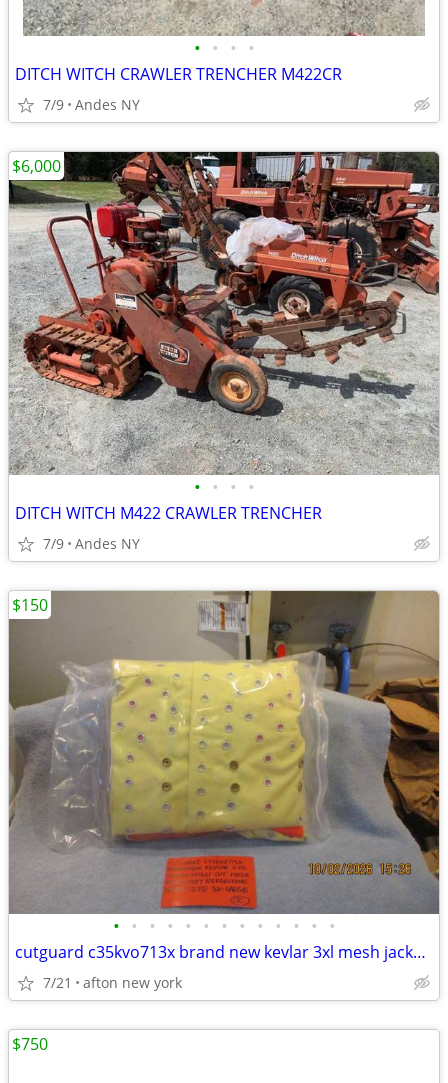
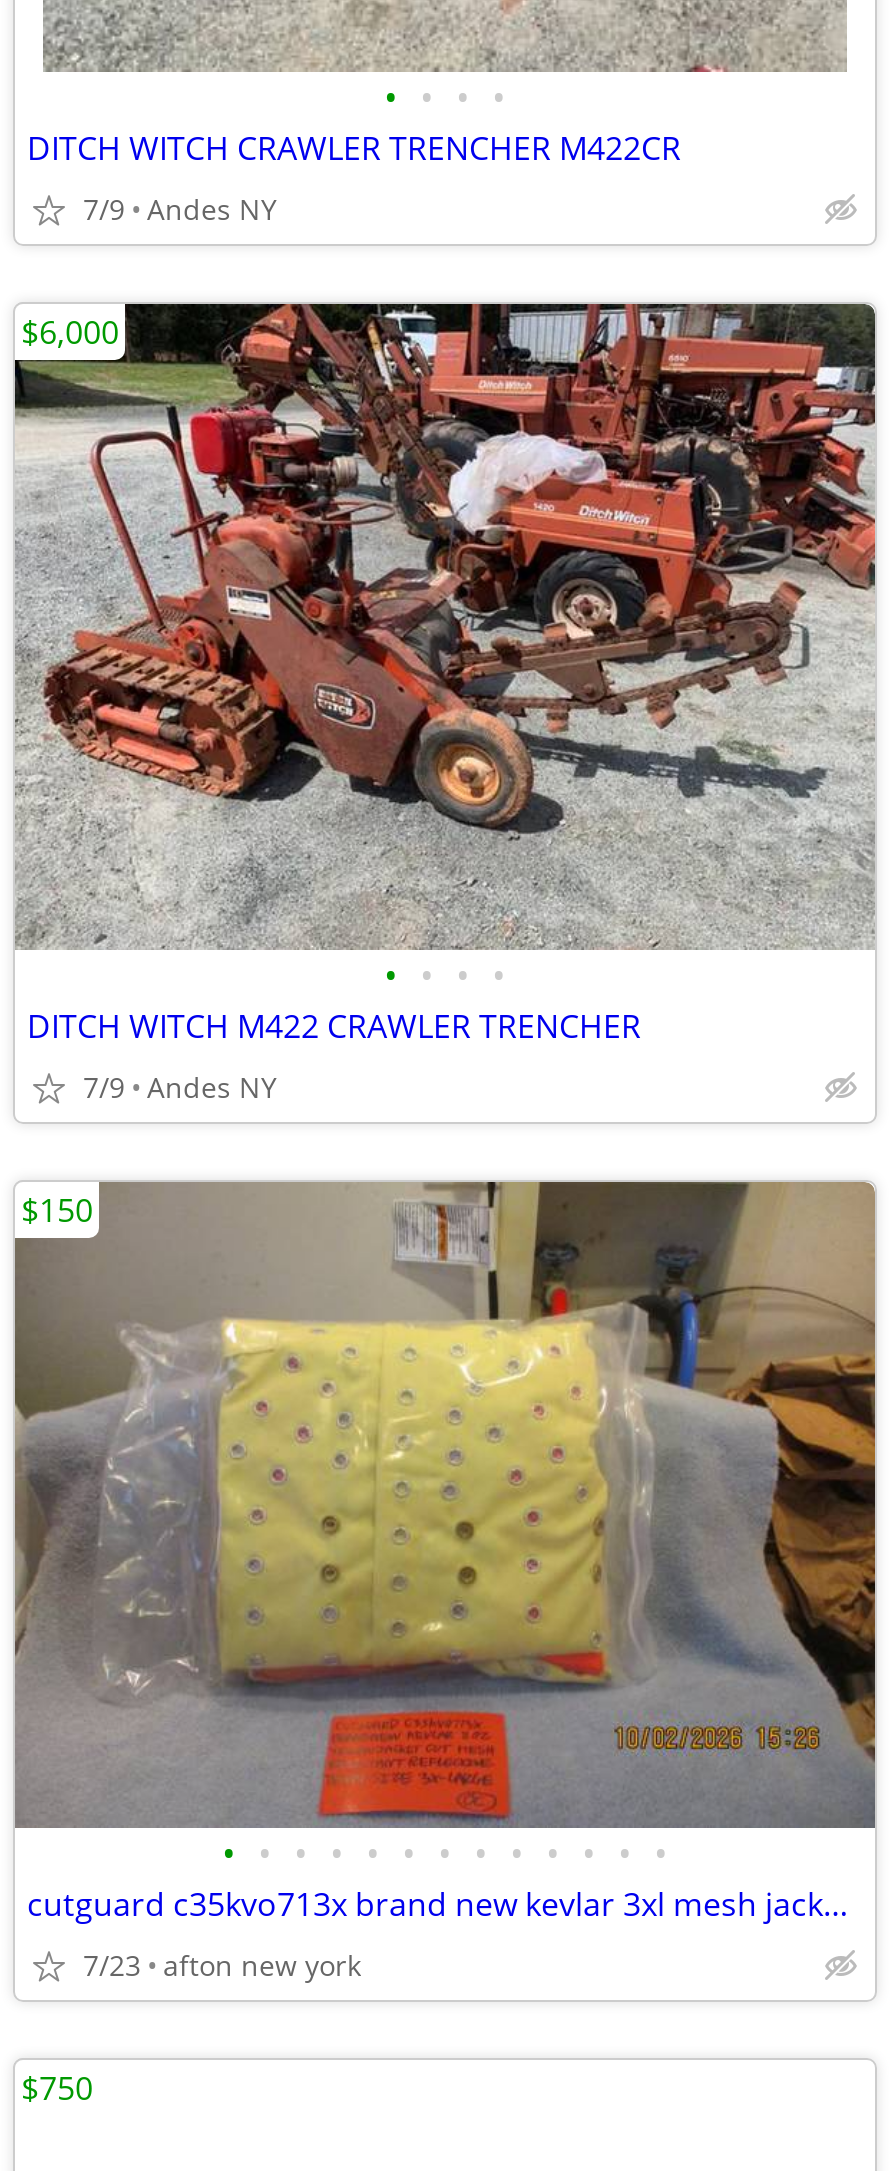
[43,973,182,992] 7/21 afton new york -> [83,1946,361,1984] 7/23 afton new york

